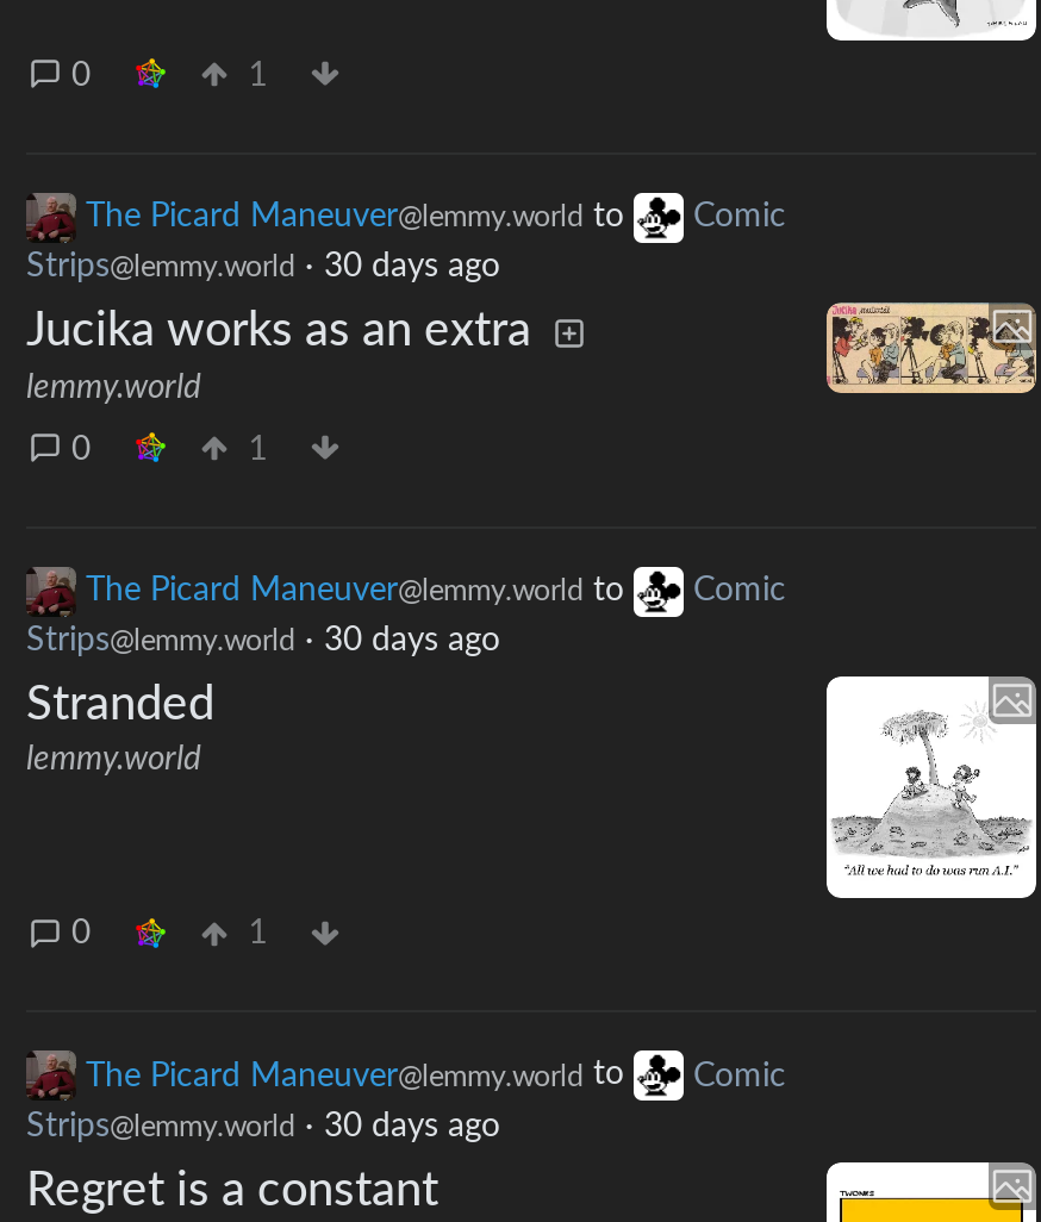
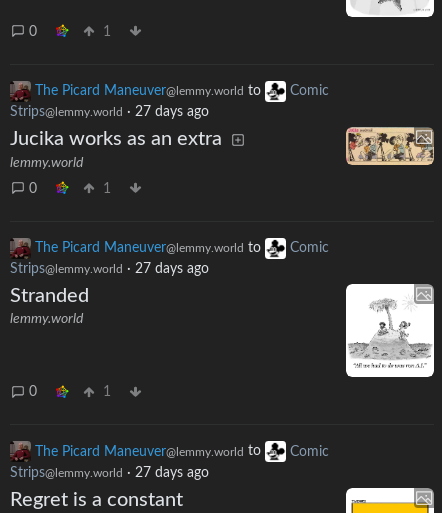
[26,249,500,282] Strips@lemmy.world · 30 days ago -> [10,104,209,118] Strips@lemmy.world · 27 days ago
[26,623,500,656] Strips@lemmy.world · 30 days ago -> [10,262,209,276] Strips@lemmy.world · 27 days ago
[26,1109,500,1142] Strips@lemmy.world · 30 days ago -> [10,465,209,479] Strips@lemmy.world · 27 days ago

